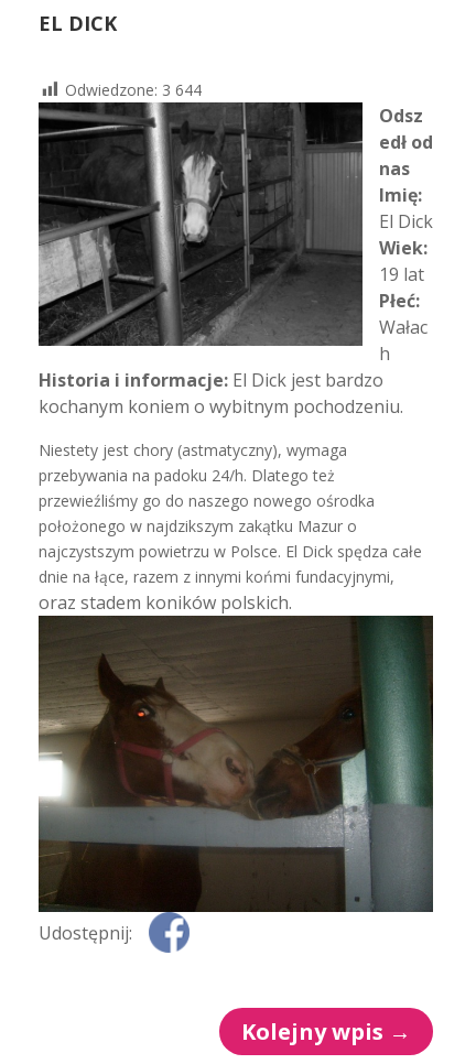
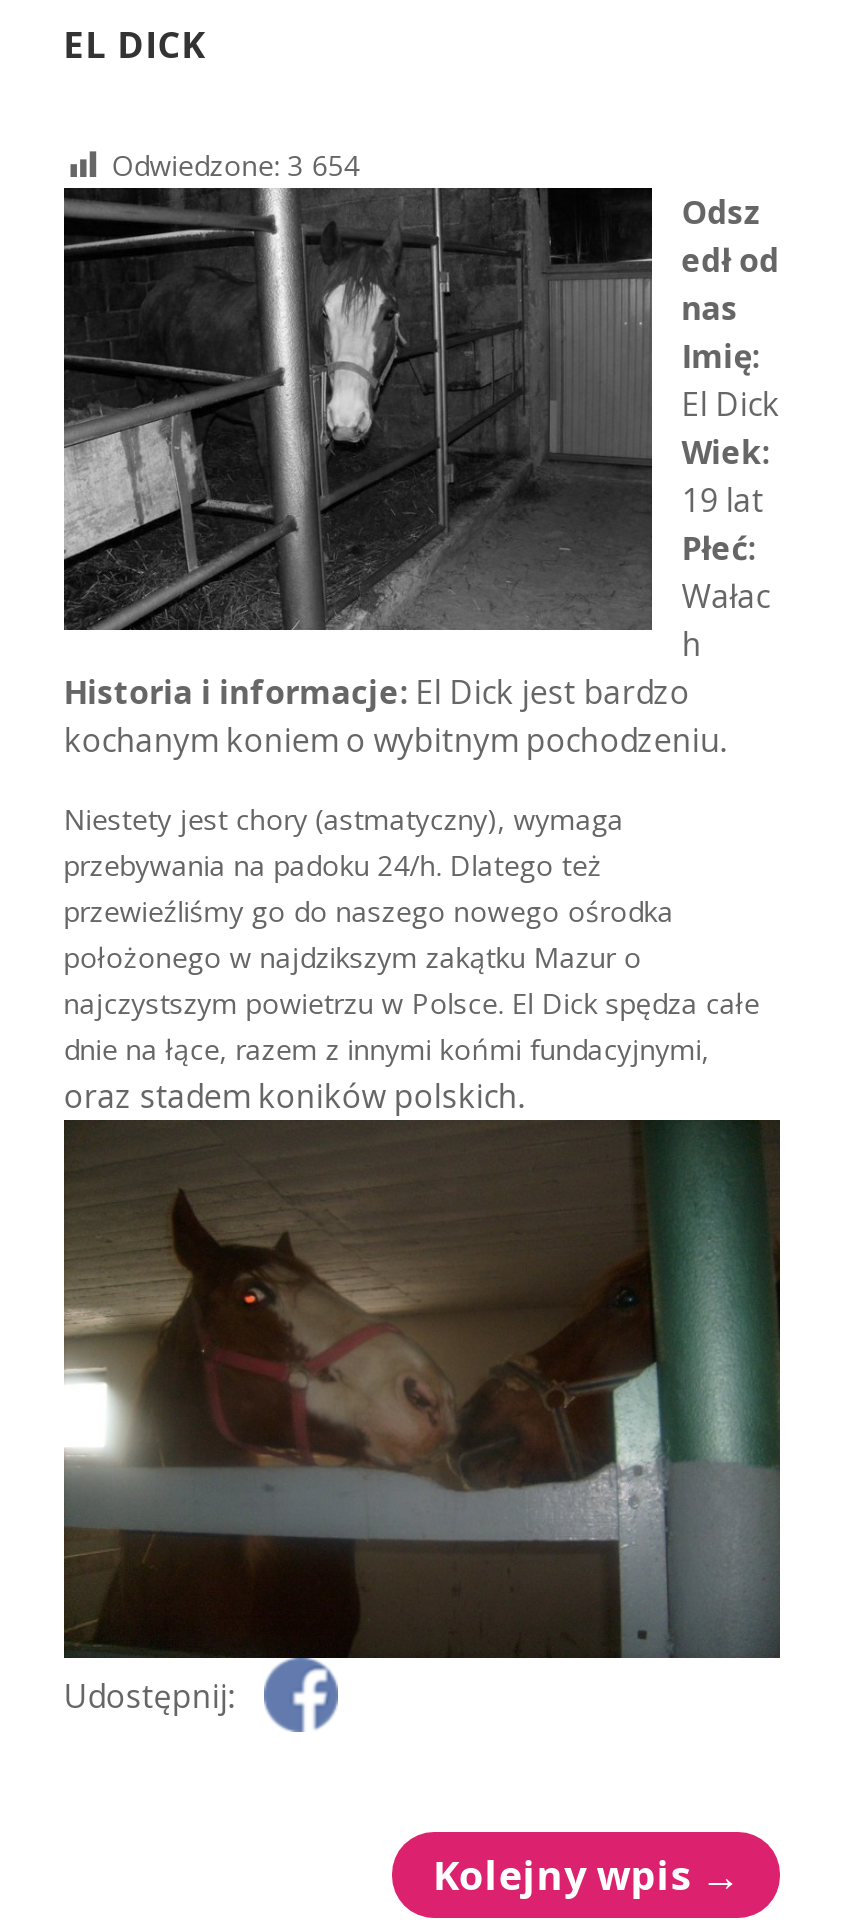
[65,79,201,100] Odwiedzone: 3 644 -> [112,146,360,184] Odwiedzone: 3 654

